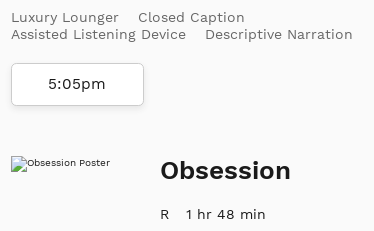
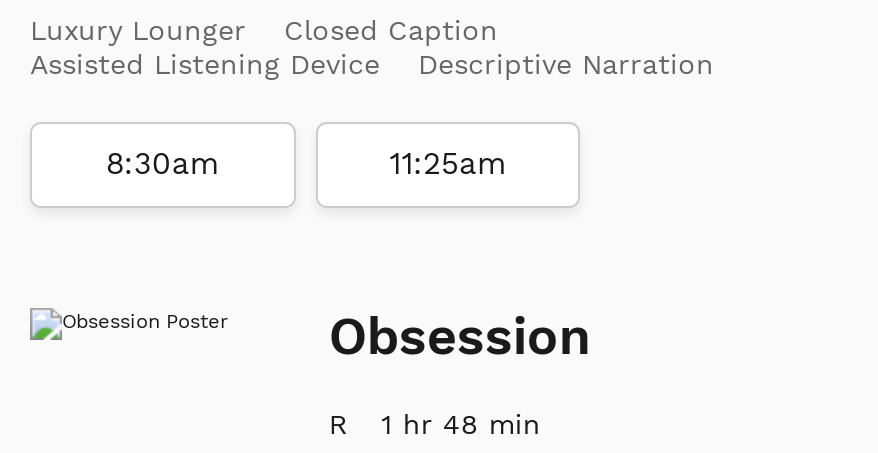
[48,75,106,93] 5:05pm -> [106,147,507,183] 8:30am | 11:25am

